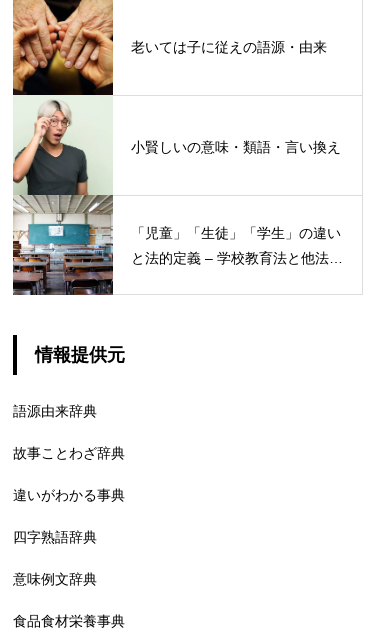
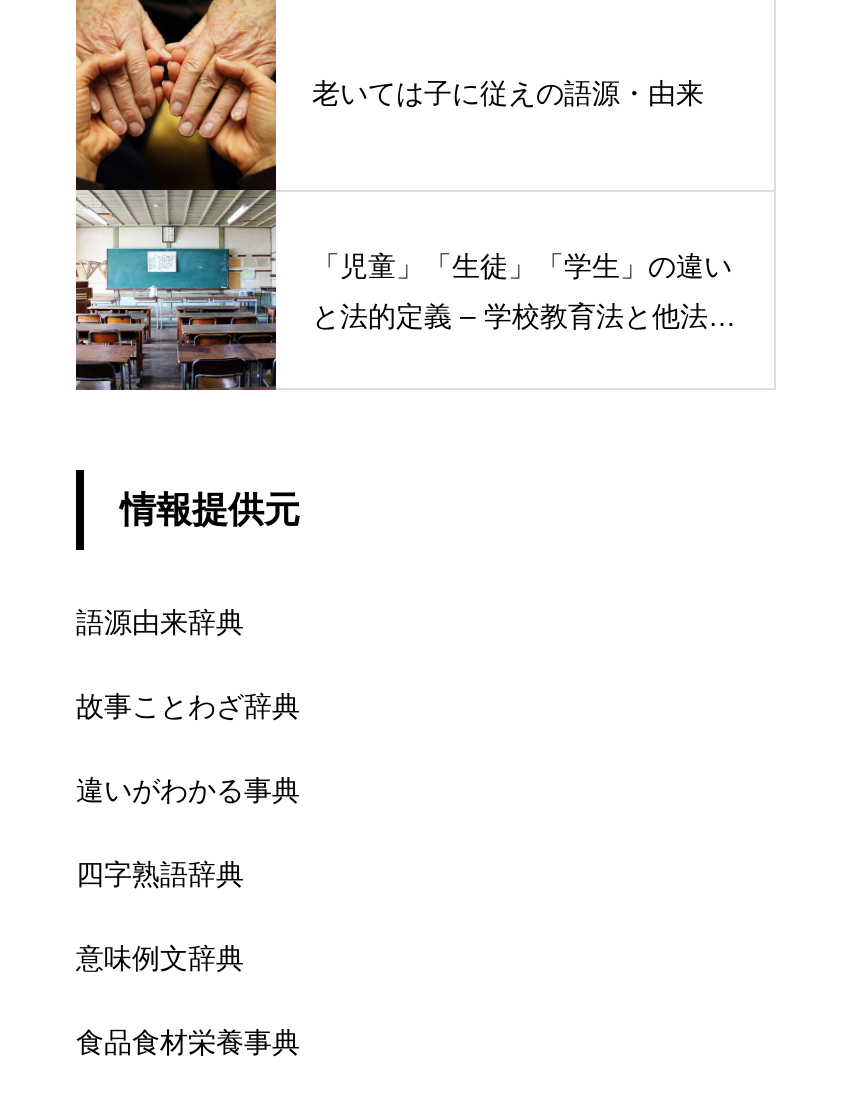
[13,95,341,196] [image] | 小賢しいの意味・類語・言い換え -> none

